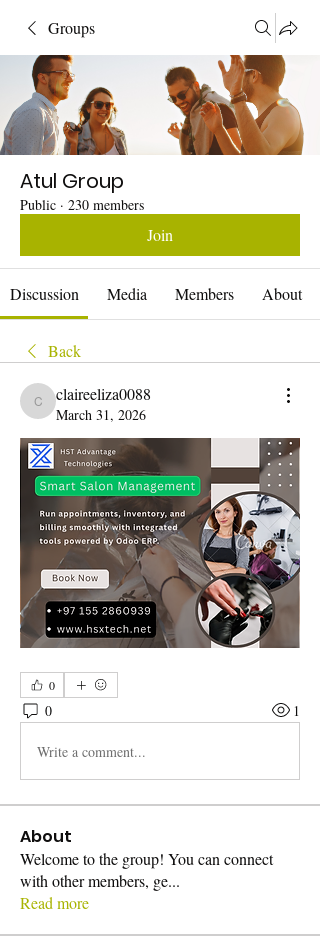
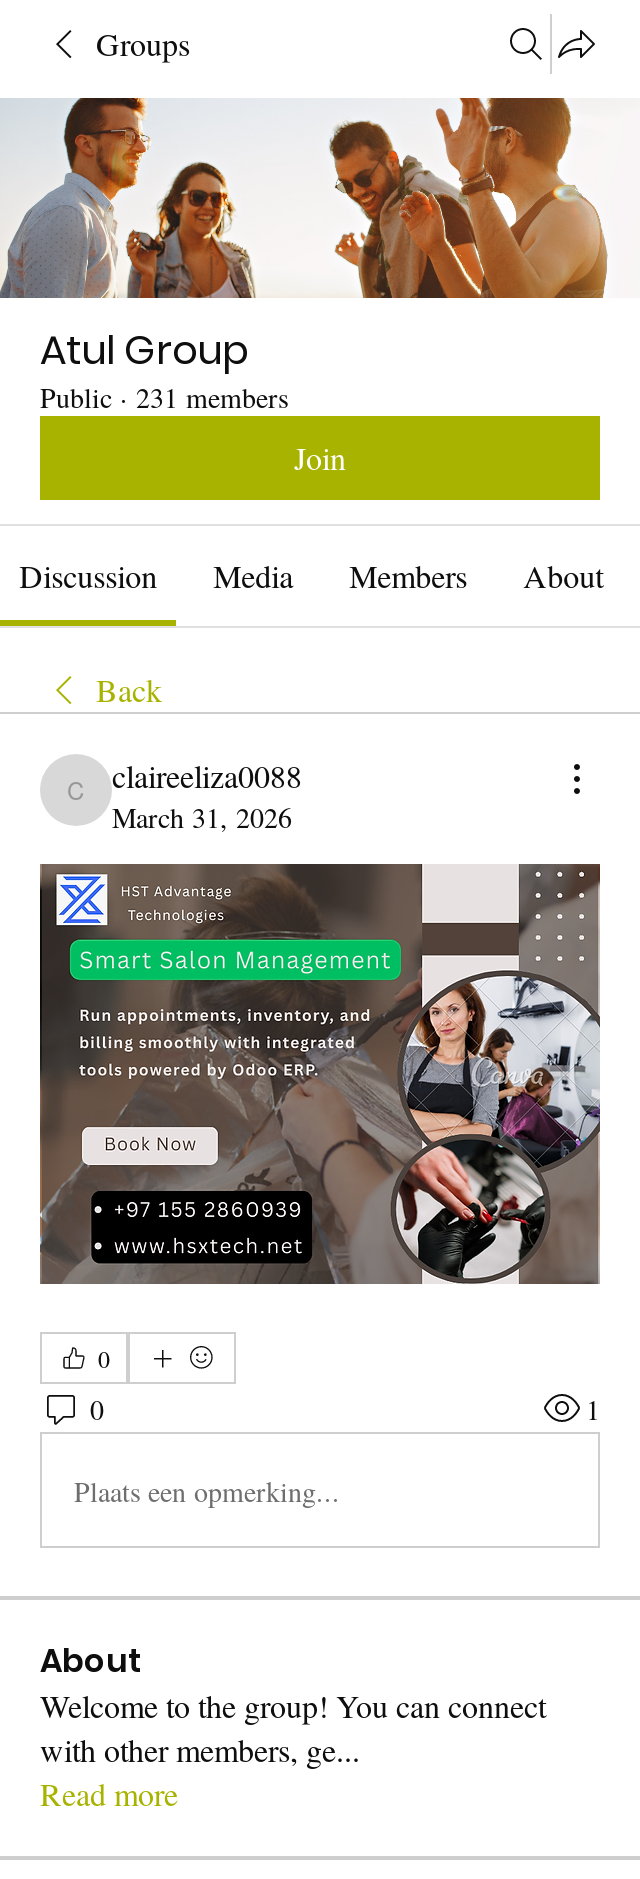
[20,195,144,214] Public · 230 members -> [40,378,288,416] Public · 231 members
[37,741,146,760] Write a comment... -> [74,1471,340,1509] Plaats een opmerking...

